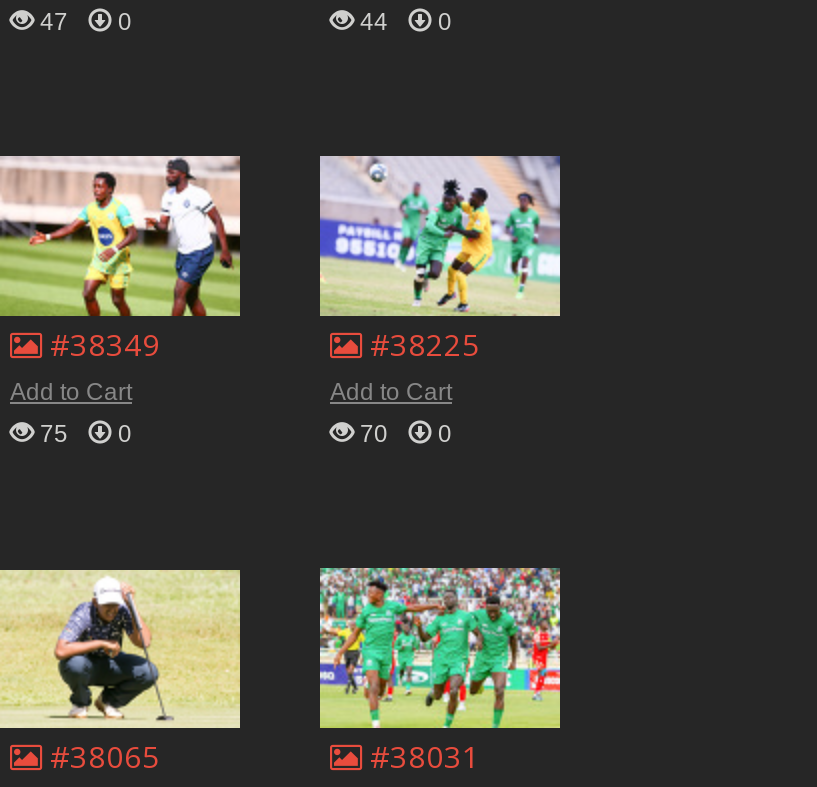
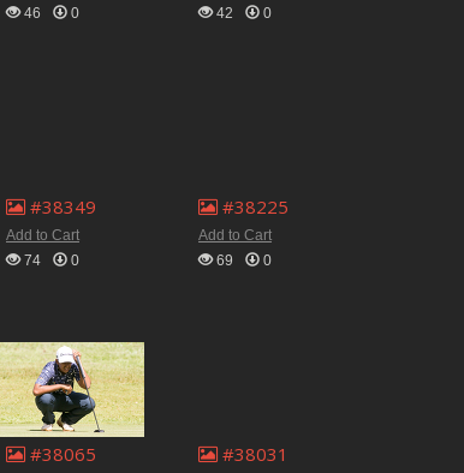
[34,8,132,36] 47 0 -> [20,5,79,22] 46 0
[354,8,452,36] 44 0 -> [213,5,272,22] 42 0
[6,154,242,318] [image] -> none
[318,154,562,318] [image] -> none
[34,420,132,448] 75 0 -> [20,252,79,269] 74 0
[354,420,452,448] 70 0 -> [213,252,272,269] 69 0
[318,566,562,730] [image] -> none

